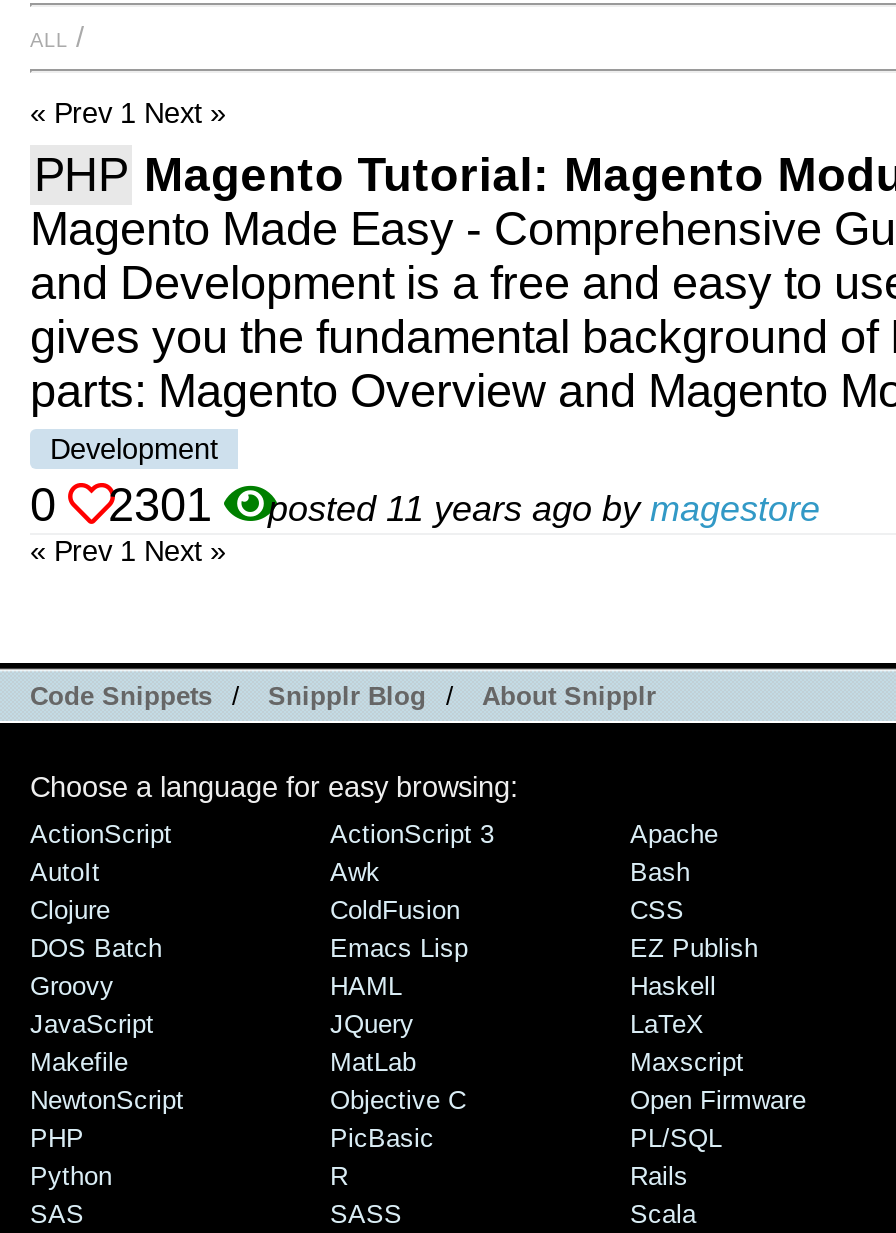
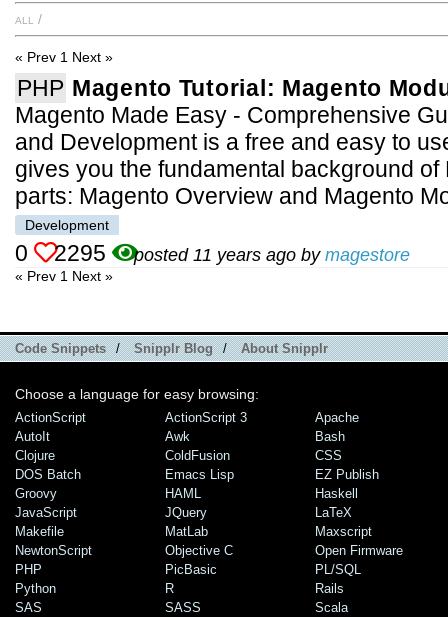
[30,478,820,530] 0 2301 posted 11 years ago by magestore -> [15,240,410,266] 0 2295 posted 11 years ago by magestore

